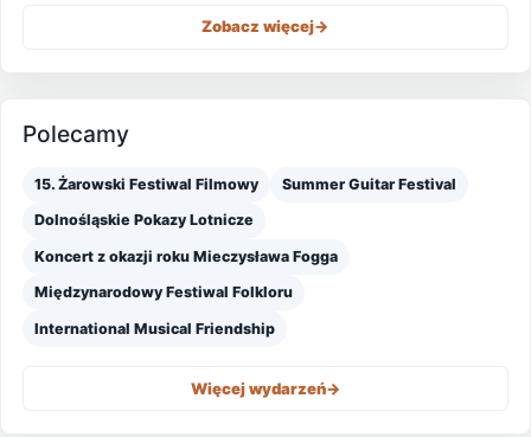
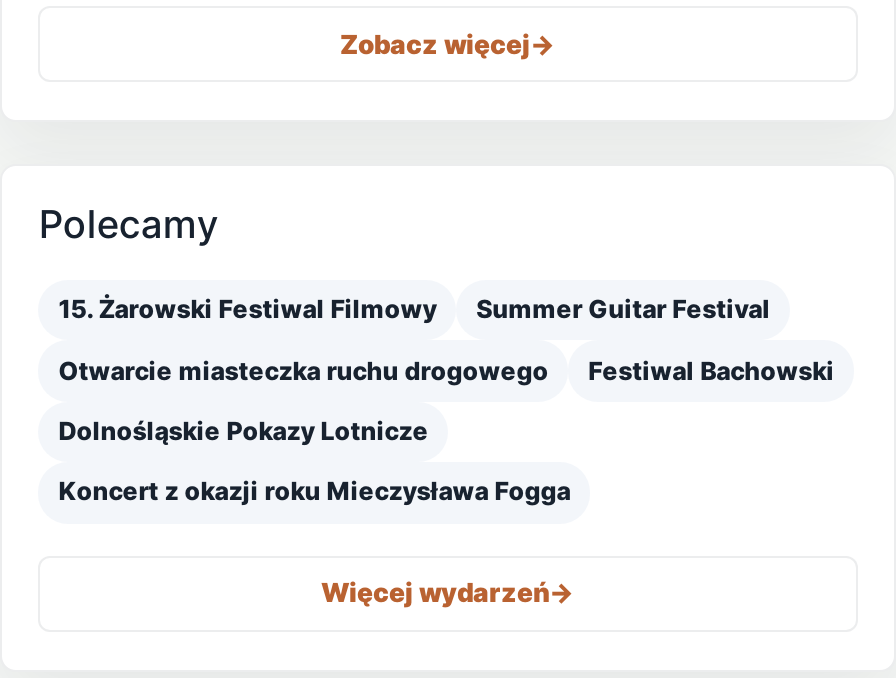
none -> [59,355,834,385] Otwarcie miasteczka ruchu drogowego | Festiwal Bachowski
moved [35,211,338,265] -> [59,415,571,506]: Dolnośląskie Pokazy Lotnicze | Koncert z okazji roku Mieczysława Fogga
[35,283,293,337] Międzynarodowy Festiwal Folkloru | International Musical Friendship -> none

